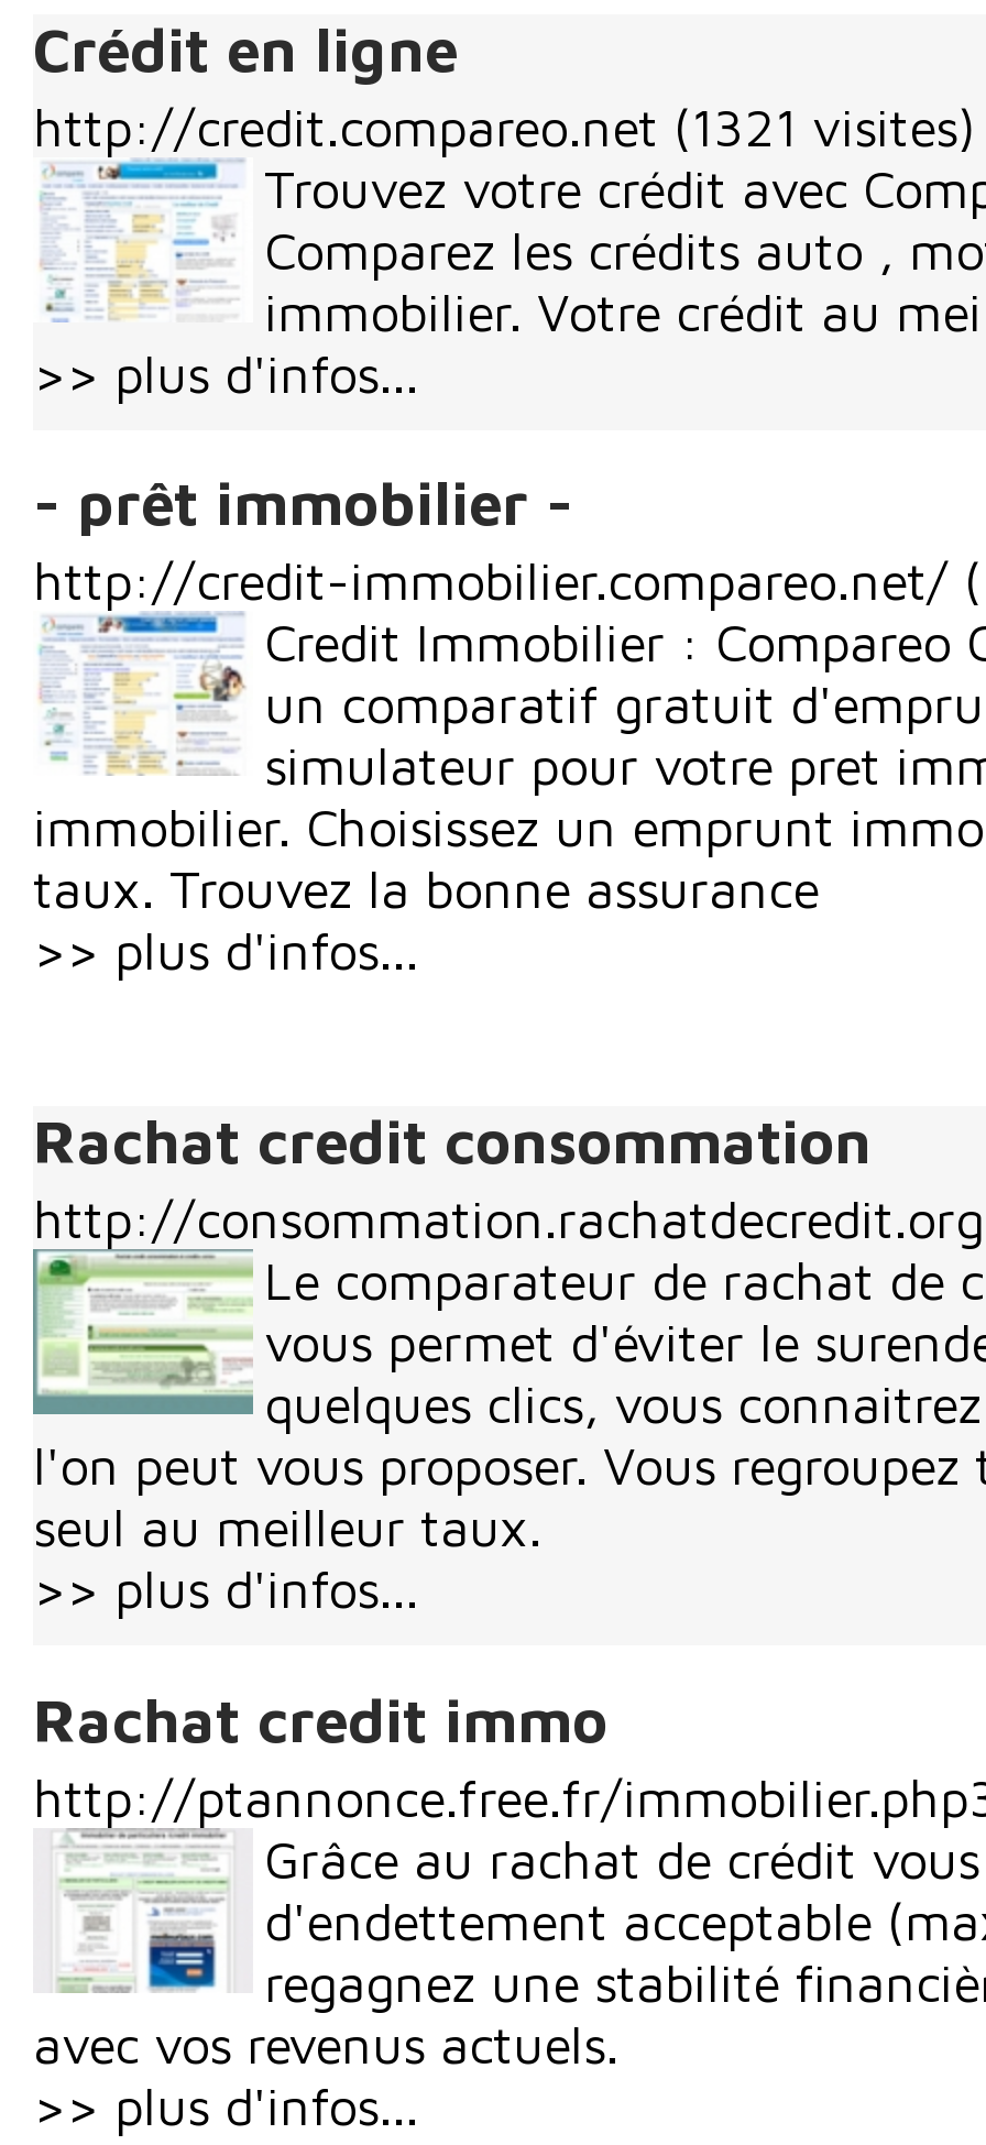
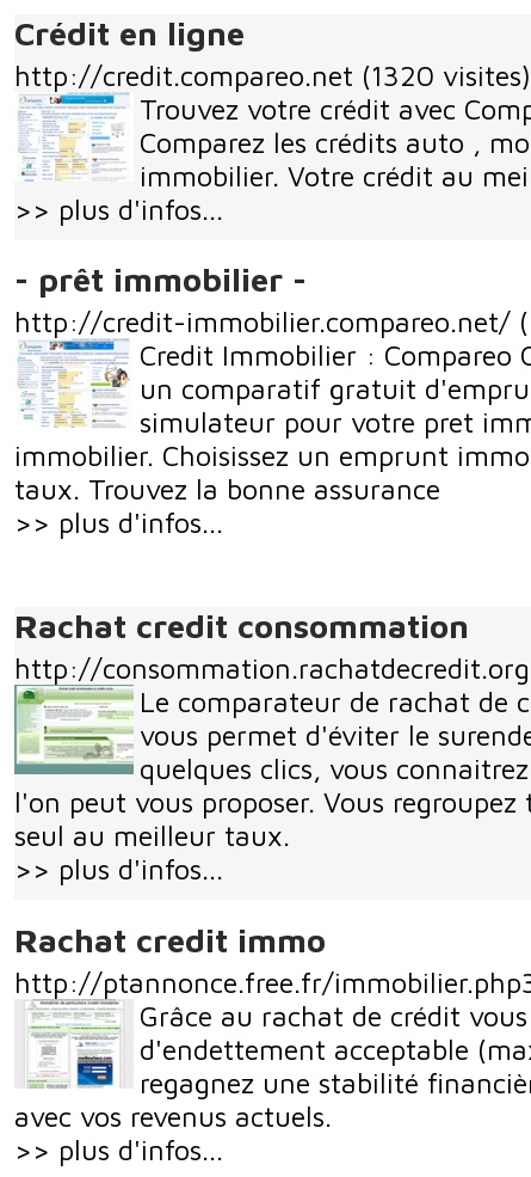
[33,96,975,157] http://credit.compareo.net (1321 visites) -> [14,58,531,92] http://credit.compareo.net (1320 visites)

